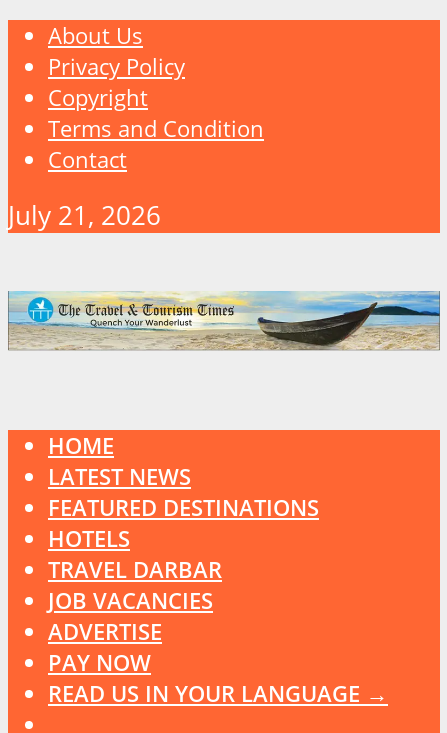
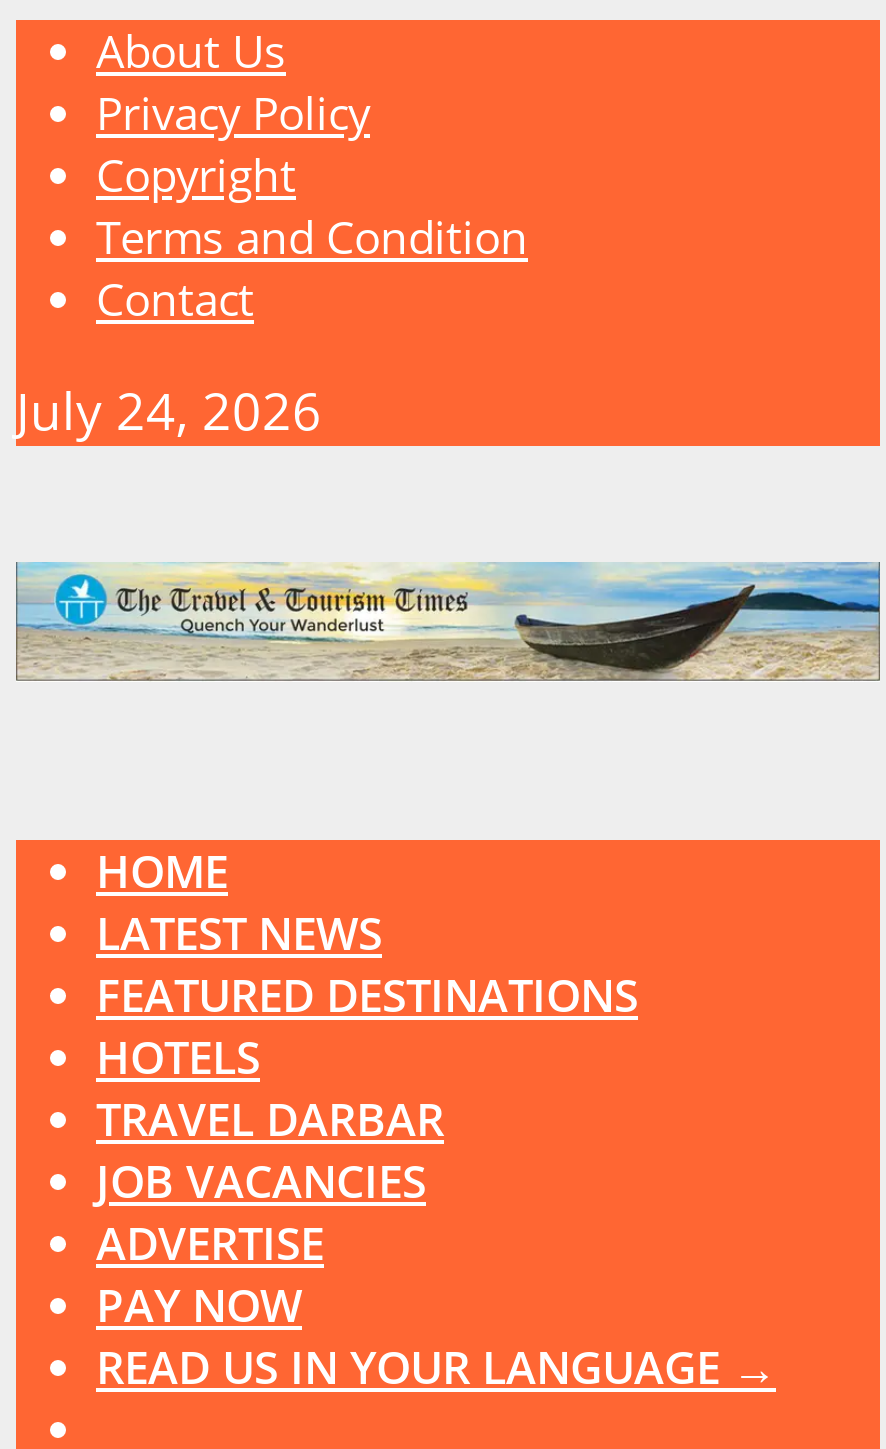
[8,198,161,233] July 21, 2026 -> [16,376,322,446] July 24, 2026

